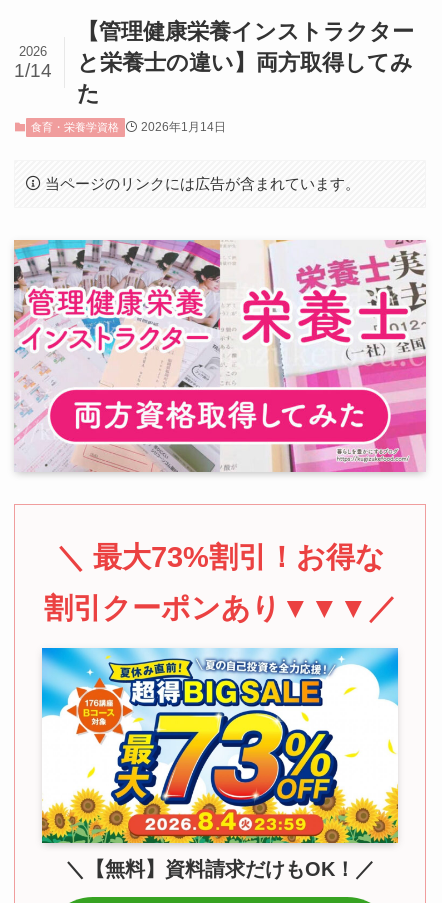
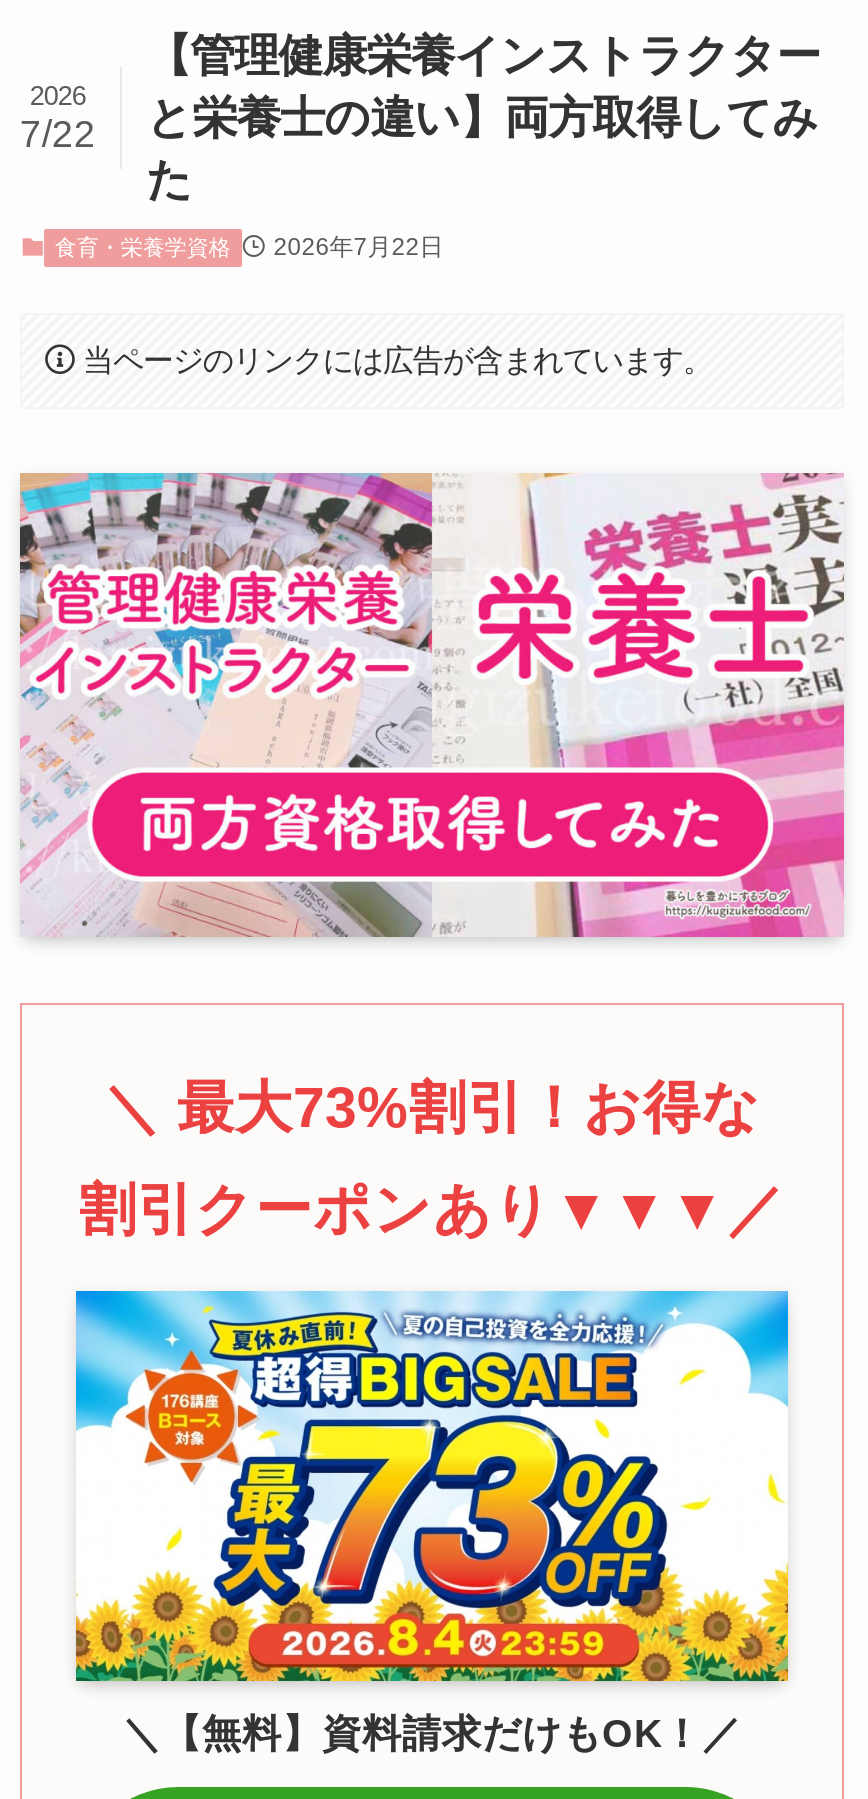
[14,50,413,81] 1/14 と栄養士の違い】両方取得してみ -> [20,93,818,155] 7/22 と栄養士の違い】両方取得してみ
[31,120,226,134] 食育・栄養学資格 2026年1月14日 -> [55,233,444,261] 食育・栄養学資格 2026年7月22日

